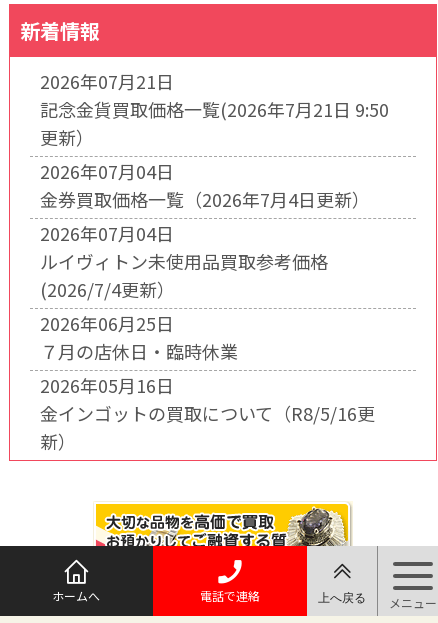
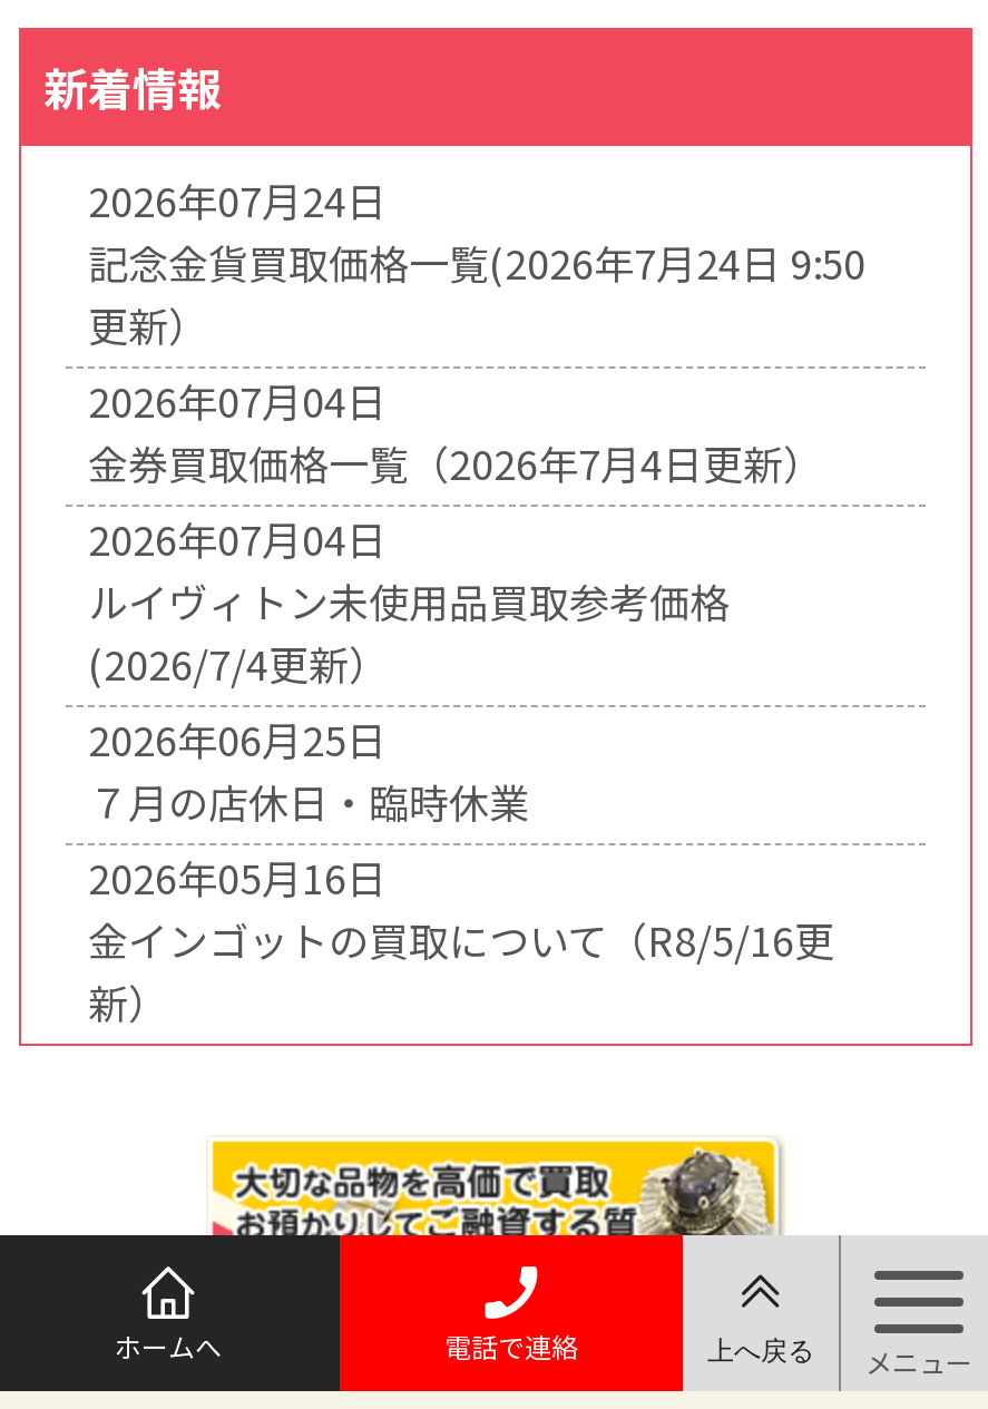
[40,68,174,94] 2026年07月21日 -> [88,170,387,228] 2026年07月24日
[40,96,389,122] 記念金貨買取価格一覧(2026年7月21日 9:50 -> [88,233,865,291] 記念金貨買取価格一覧(2026年7月24日 9:50

